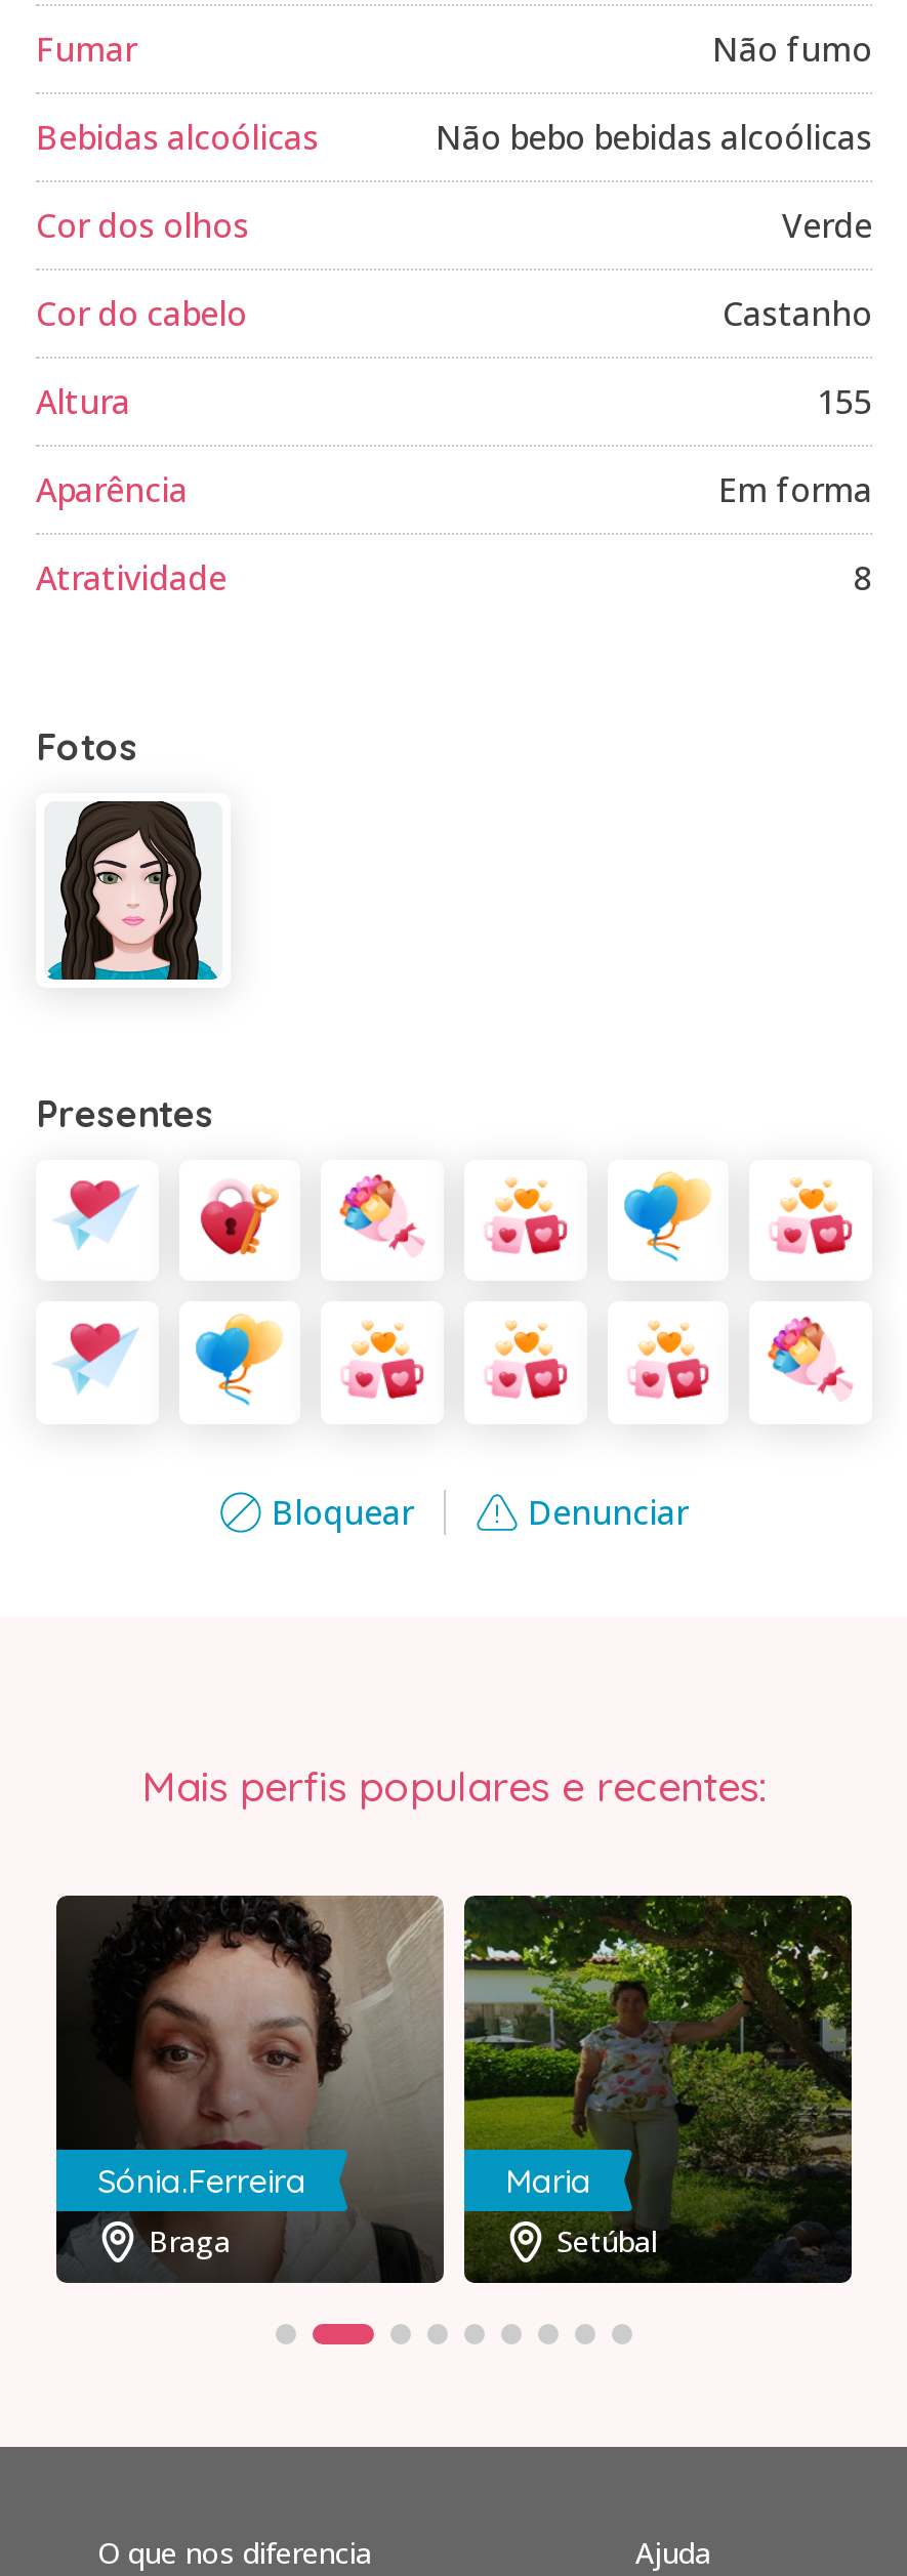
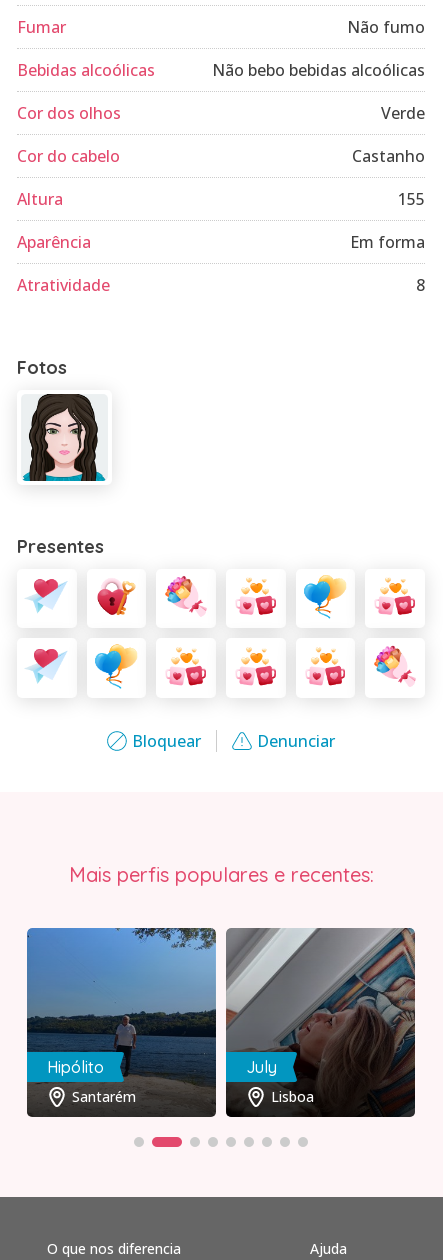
[54,1894,444,2279] [image] | Sónia.Ferreira -> [26,927,217,1114] [image] | Hipólito
[462,1894,854,2279] [image] | Maria -> [225,927,416,1094] [image] | July
[149,2222,231,2261] Braga -> [72,1087,136,1106] Santarém
[556,2222,657,2261] Setúbal -> [271,1087,314,1106] Lisboa

